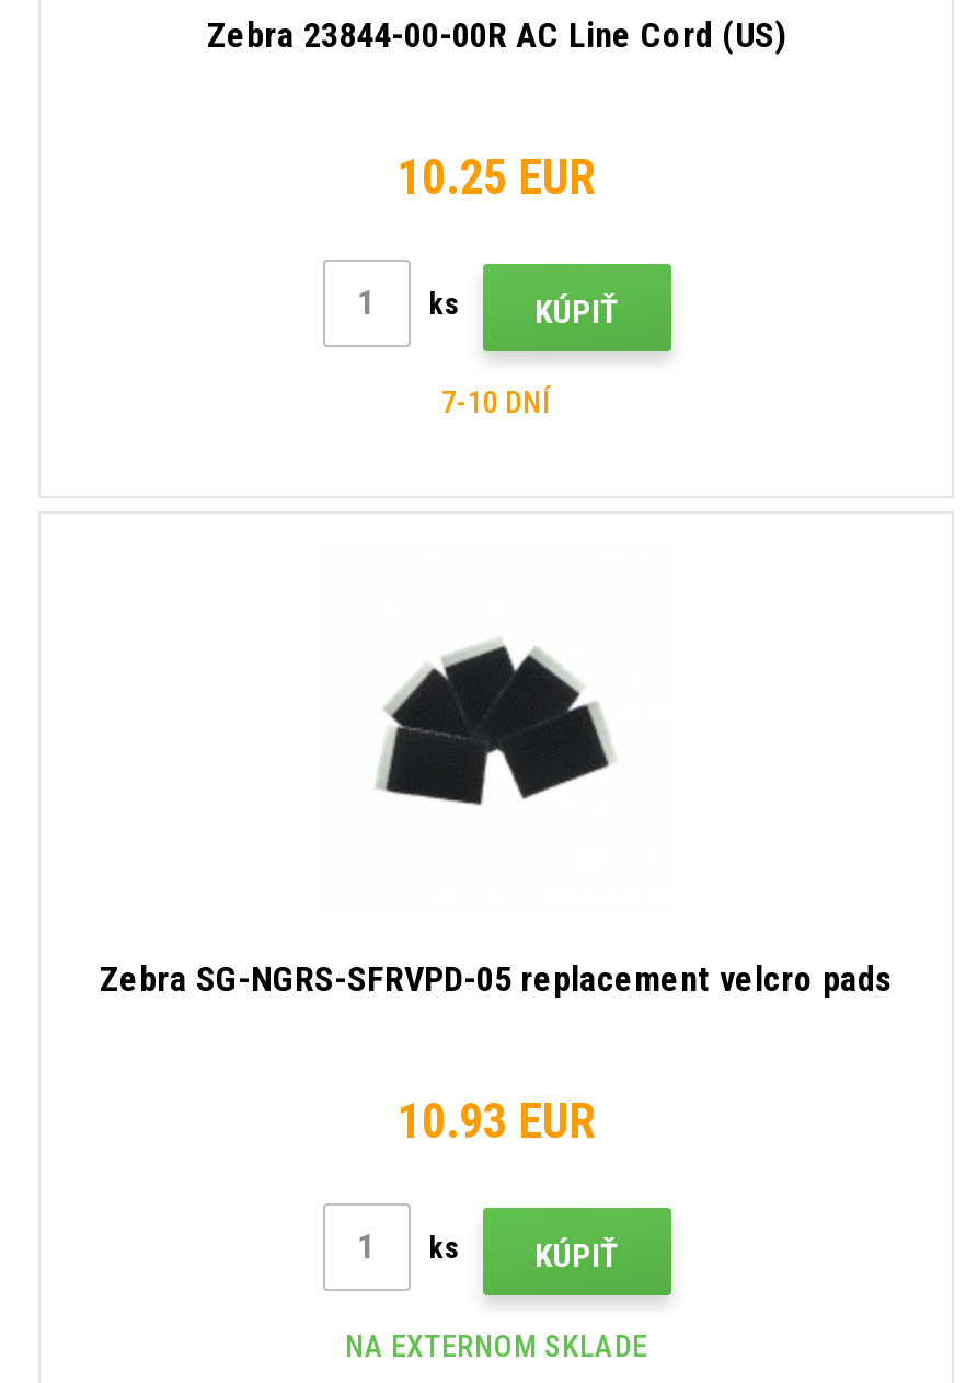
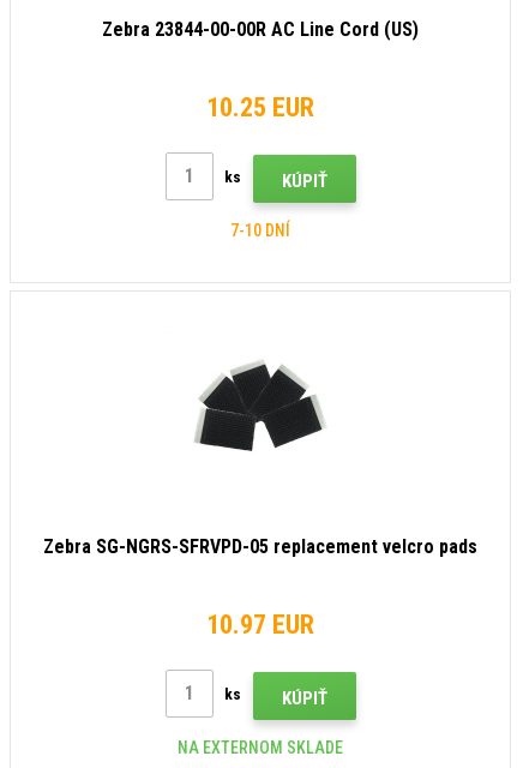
[398,1093,595,1148] 10.93 EUR -> [206,609,314,639] 10.97 EUR

